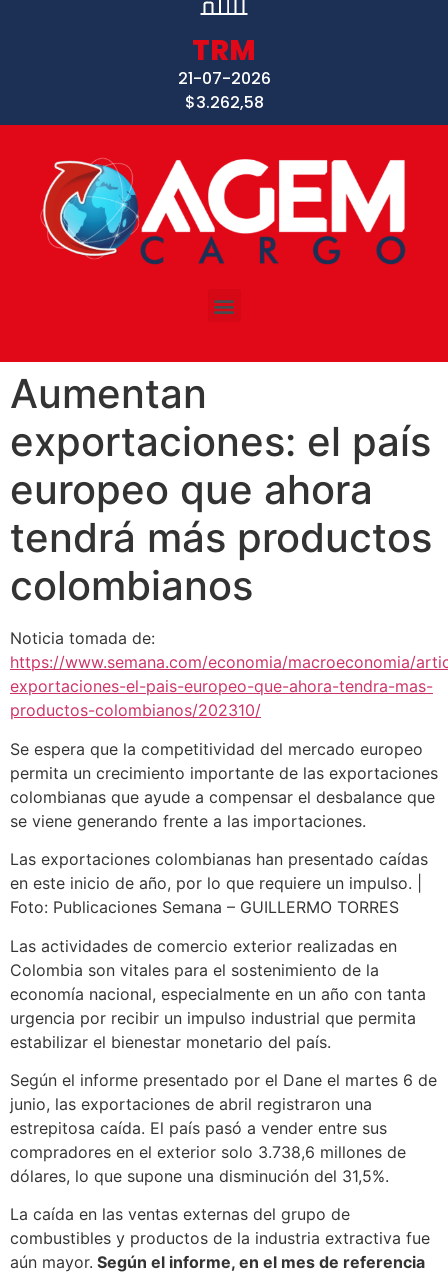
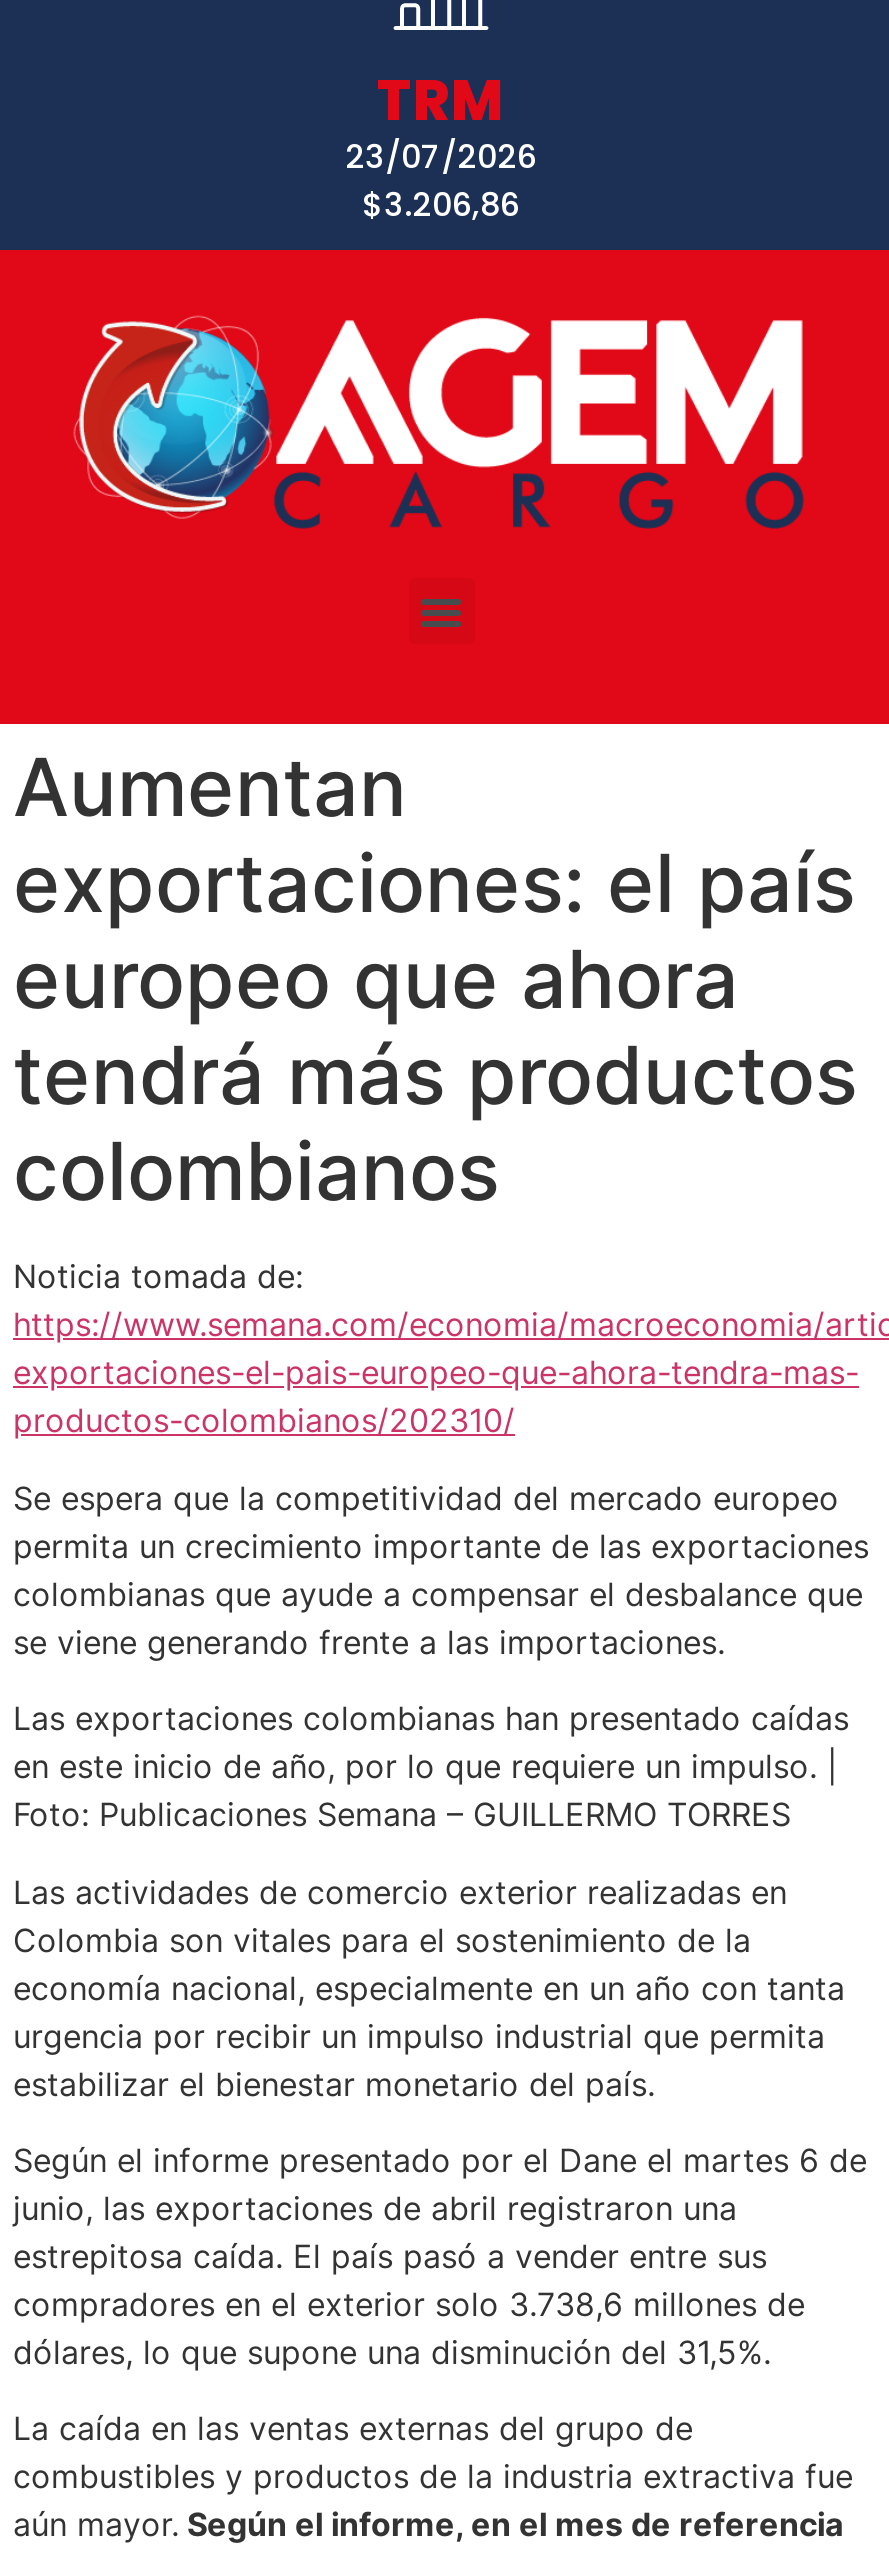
[177,67,270,90] 21-07-2026 -> [345,134,537,180] 23/07/2026
[184,91,263,114] $3.262,58 -> [362,182,520,228] $3.206,86

